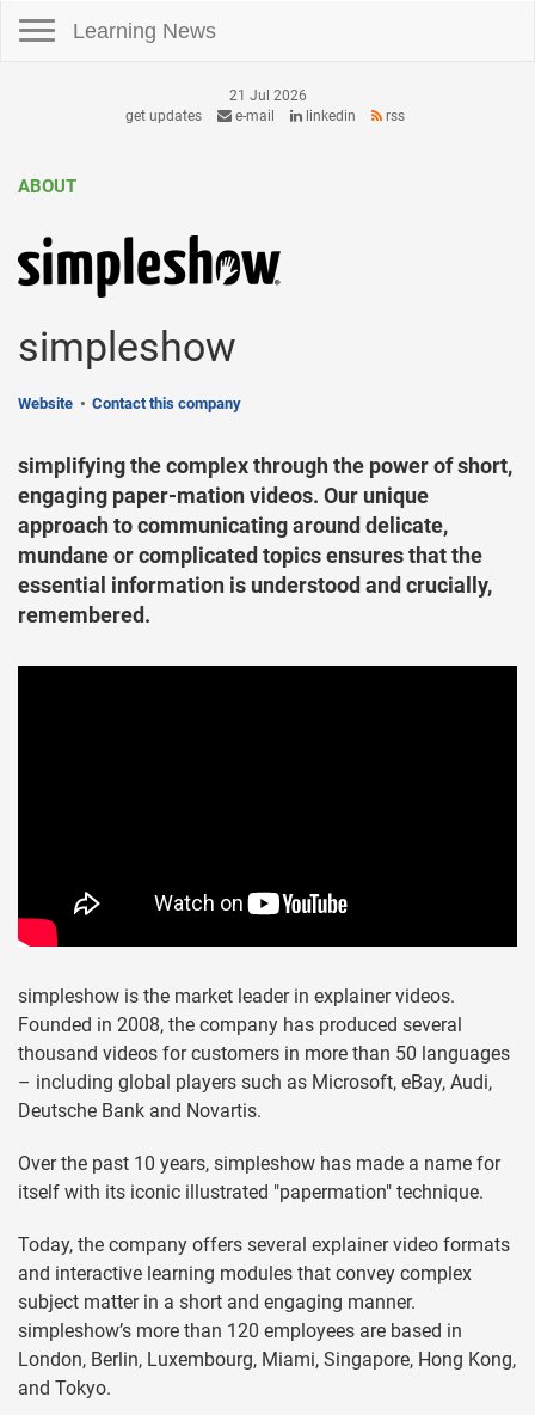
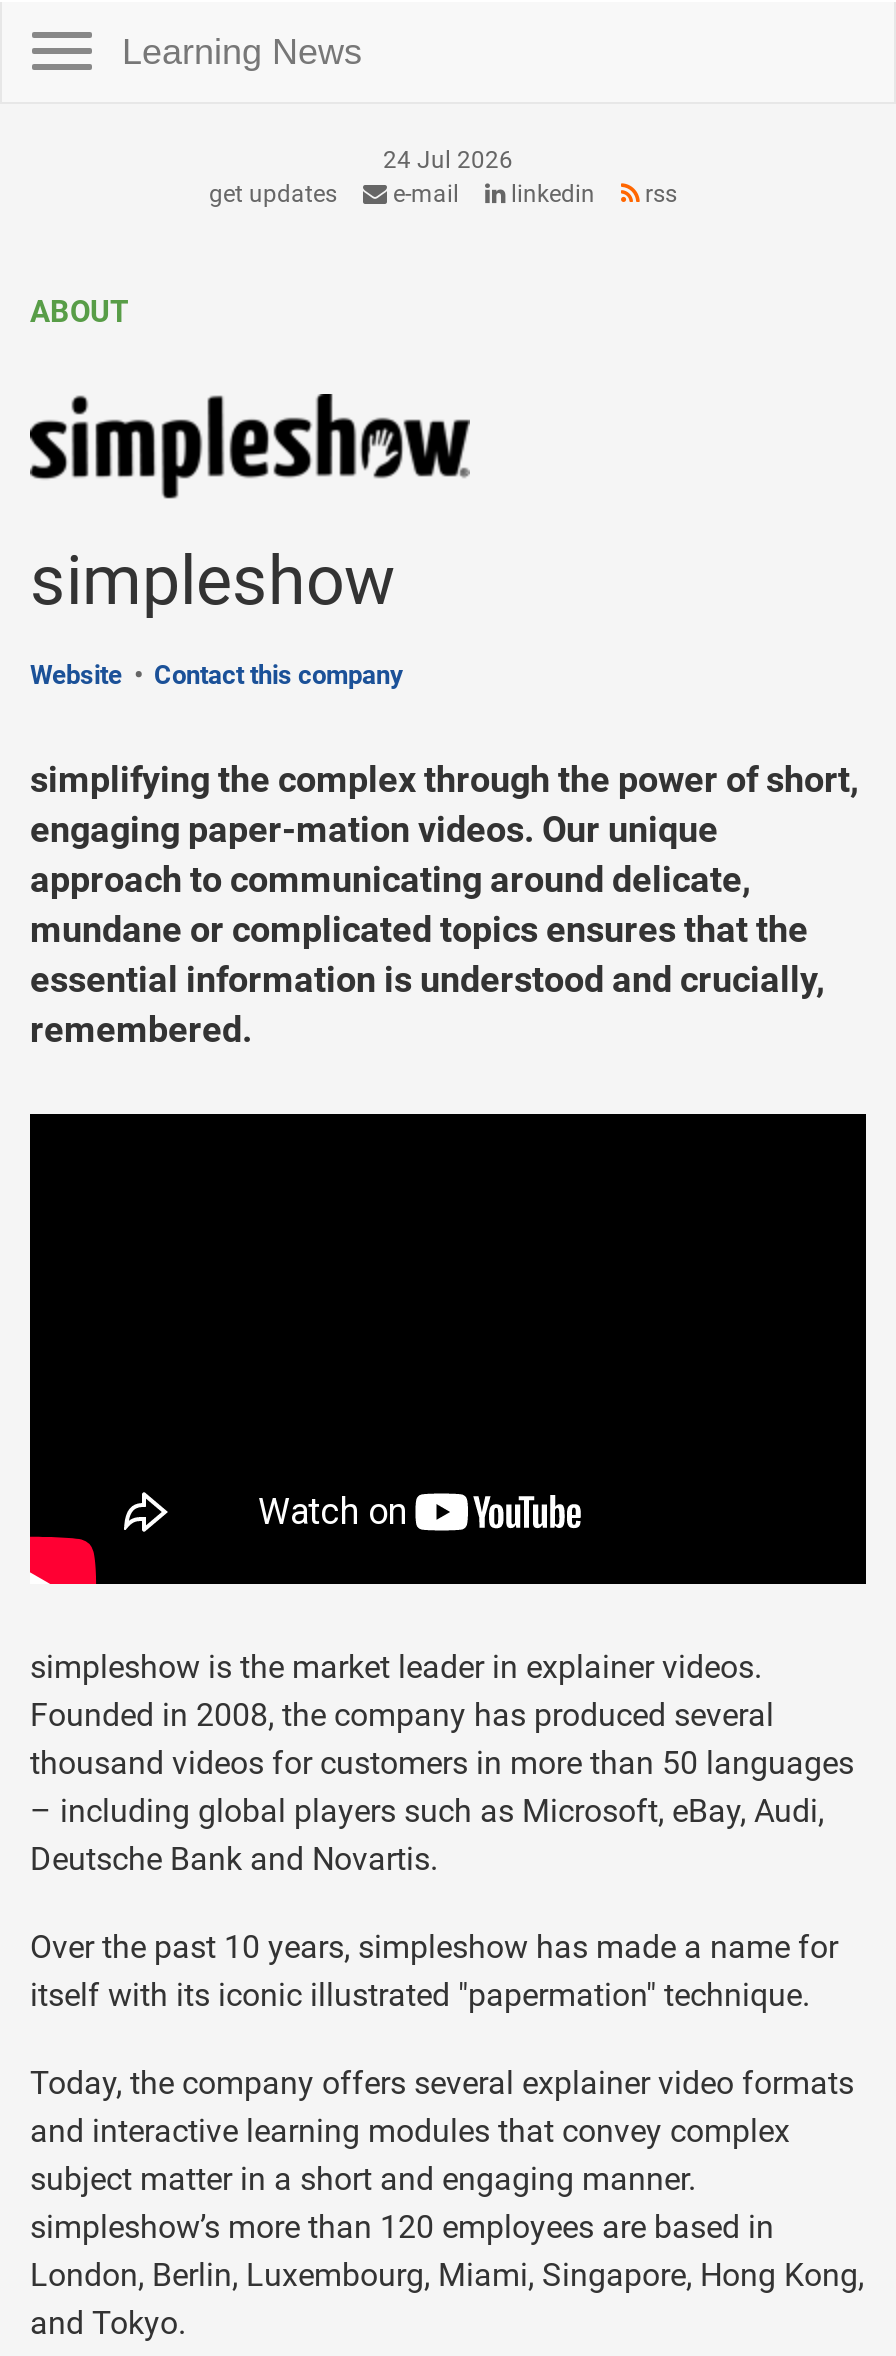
[229,87,306,104] 21 Jul 2026 -> [383,146,513,174] 24 Jul 2026

